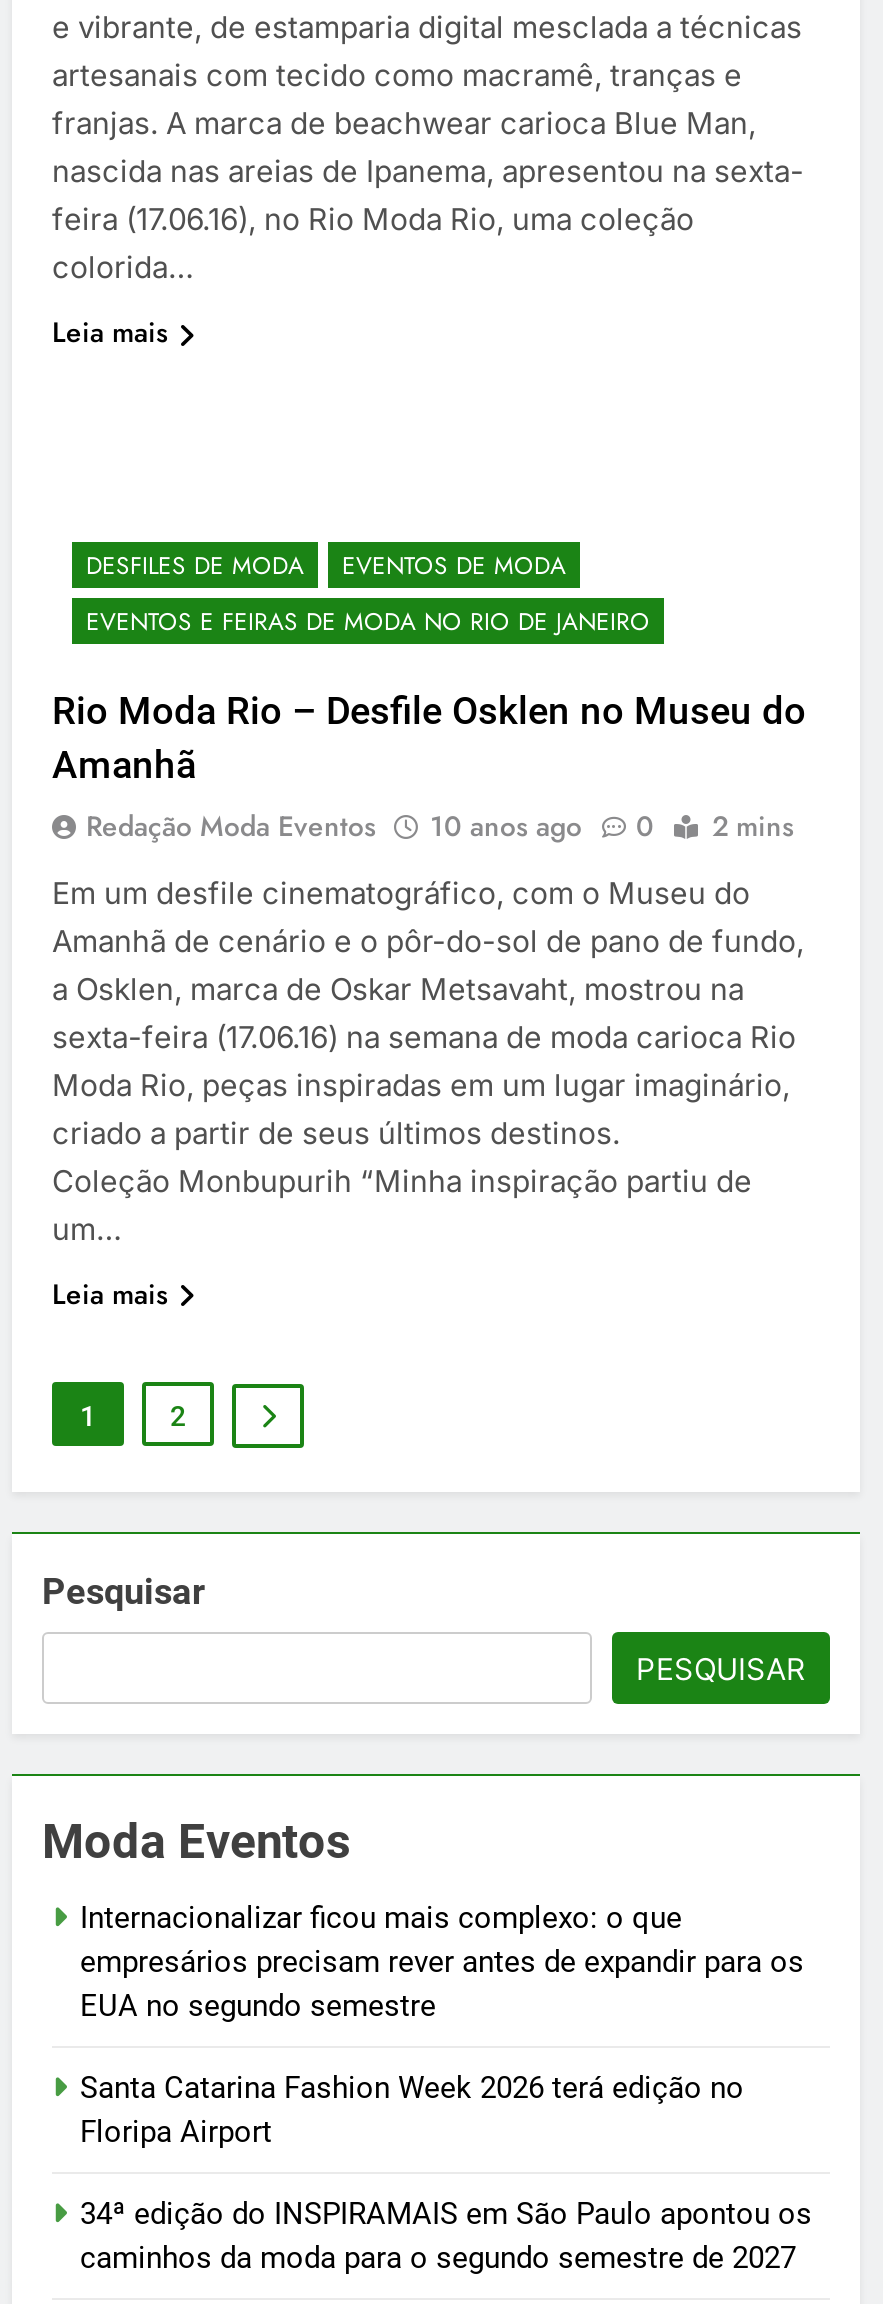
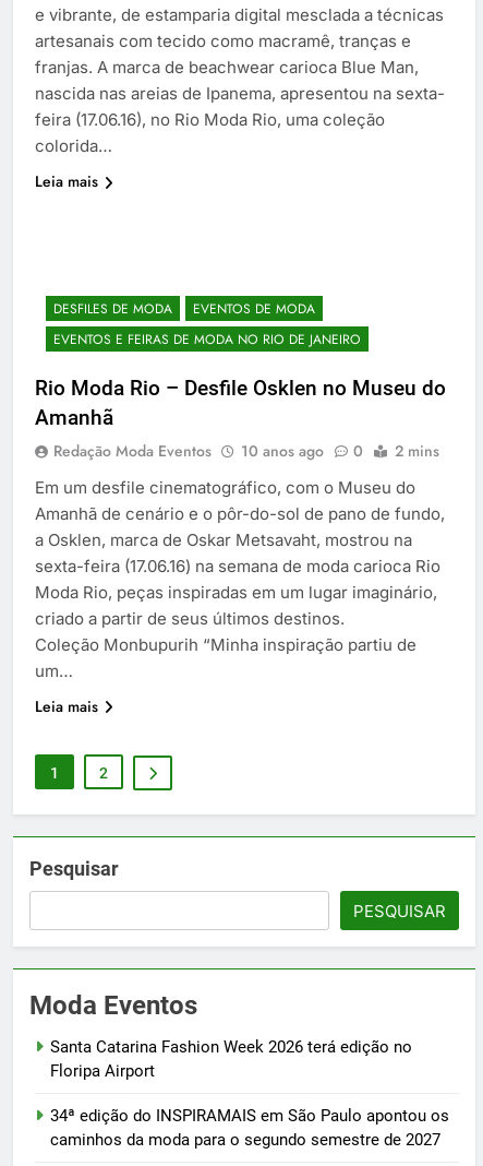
[80,1899,804,2023] Internacionalizar ficou mais complexo: o que | empresários precisam rever antes de expandir para os | EUA no segundo semestre -> none

